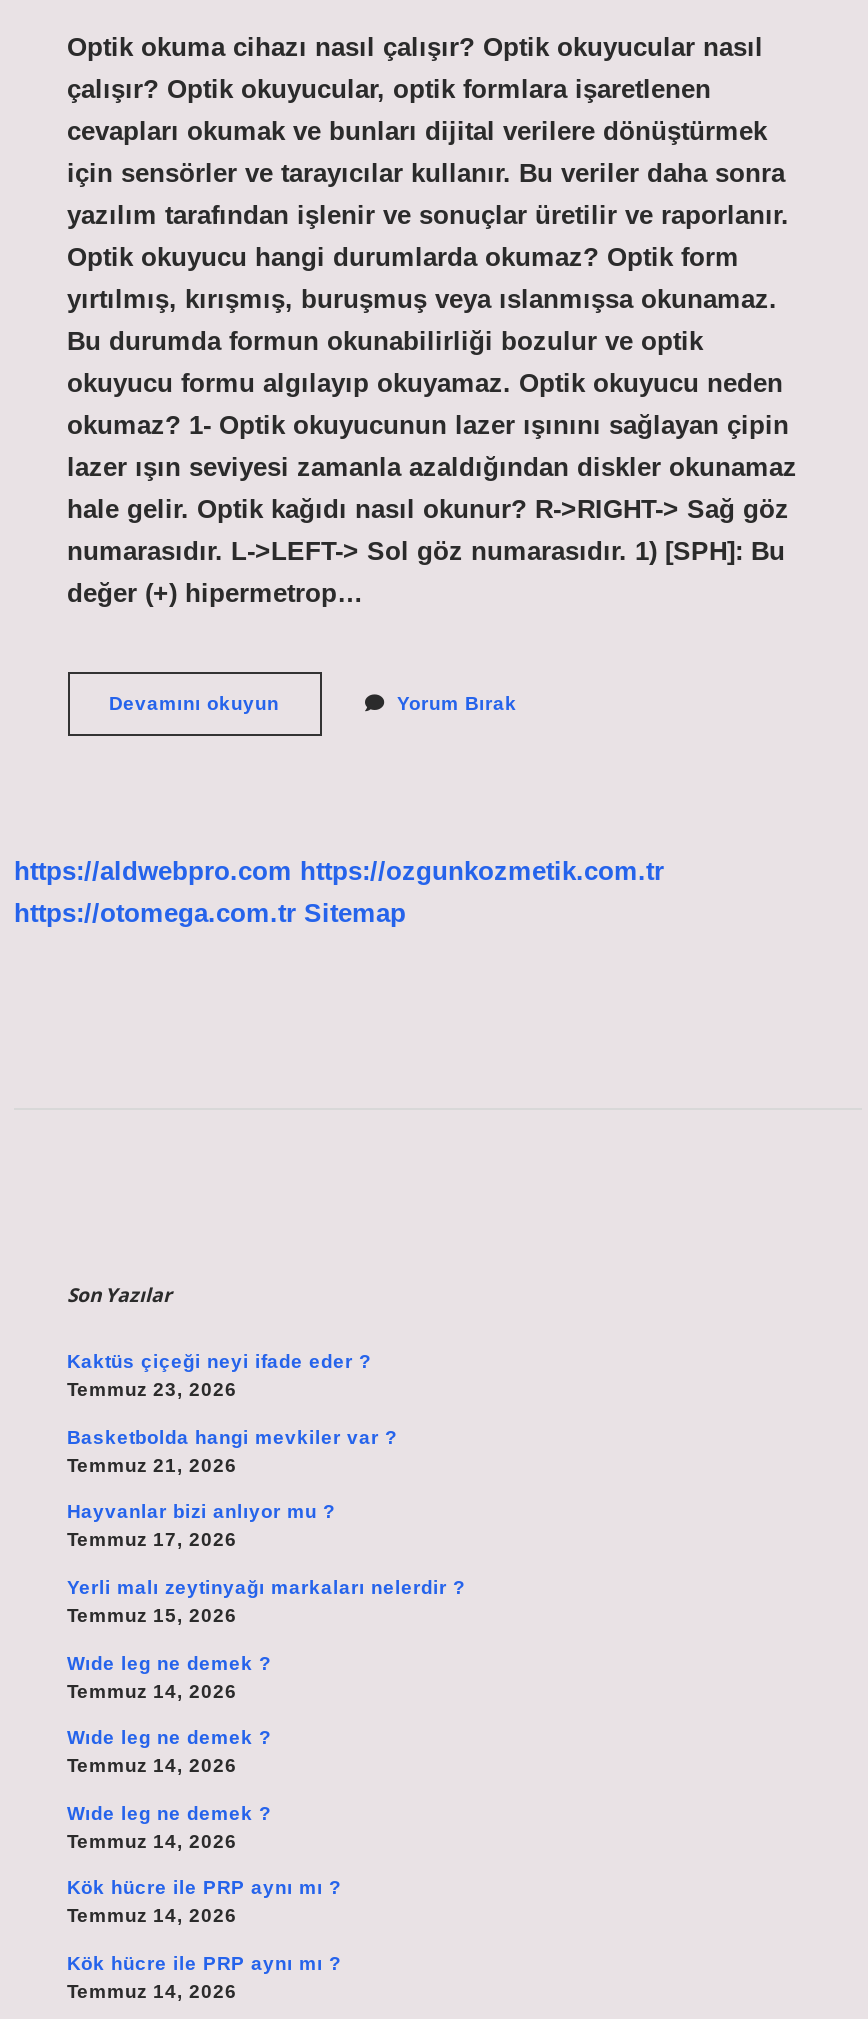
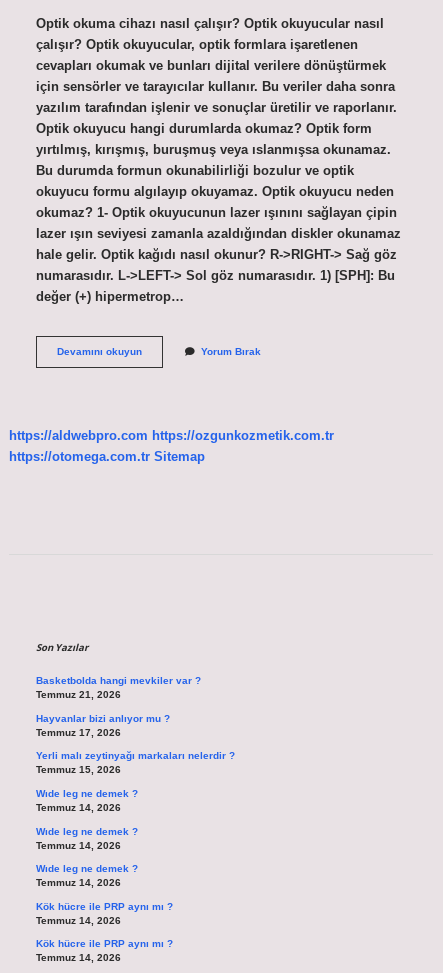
[67,1351,371,1401] Kaktüs çiçeği neyi ifade eder ? | Temmuz 23, 2026 -> none

